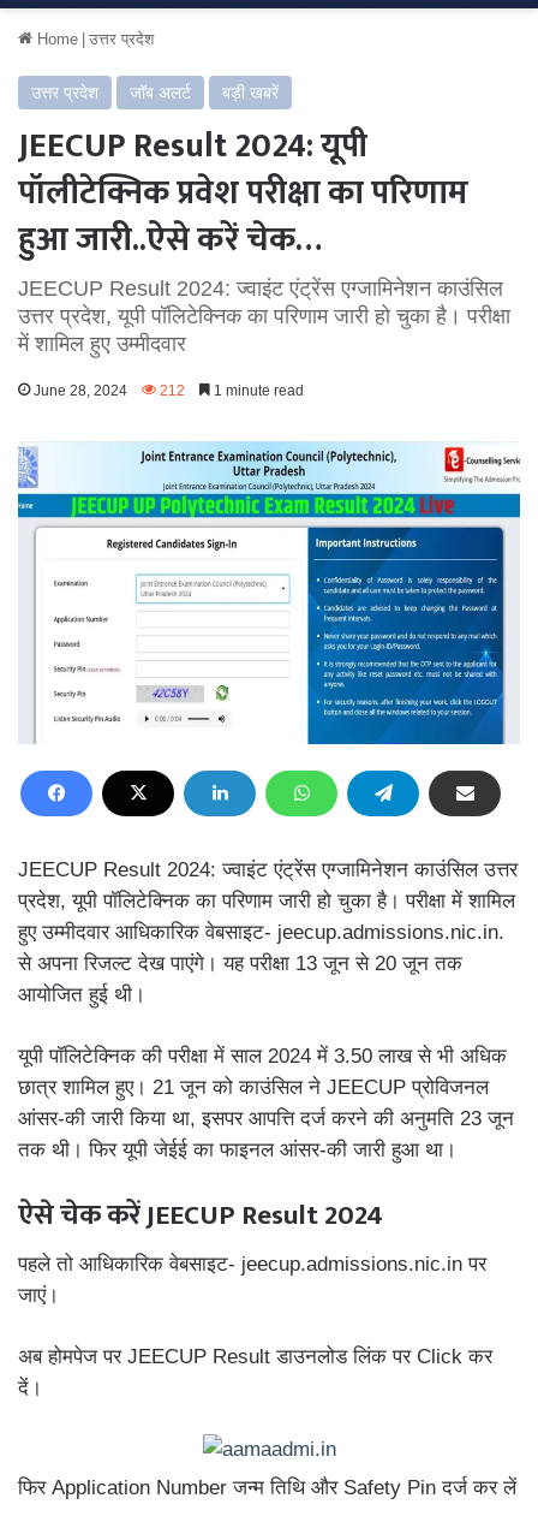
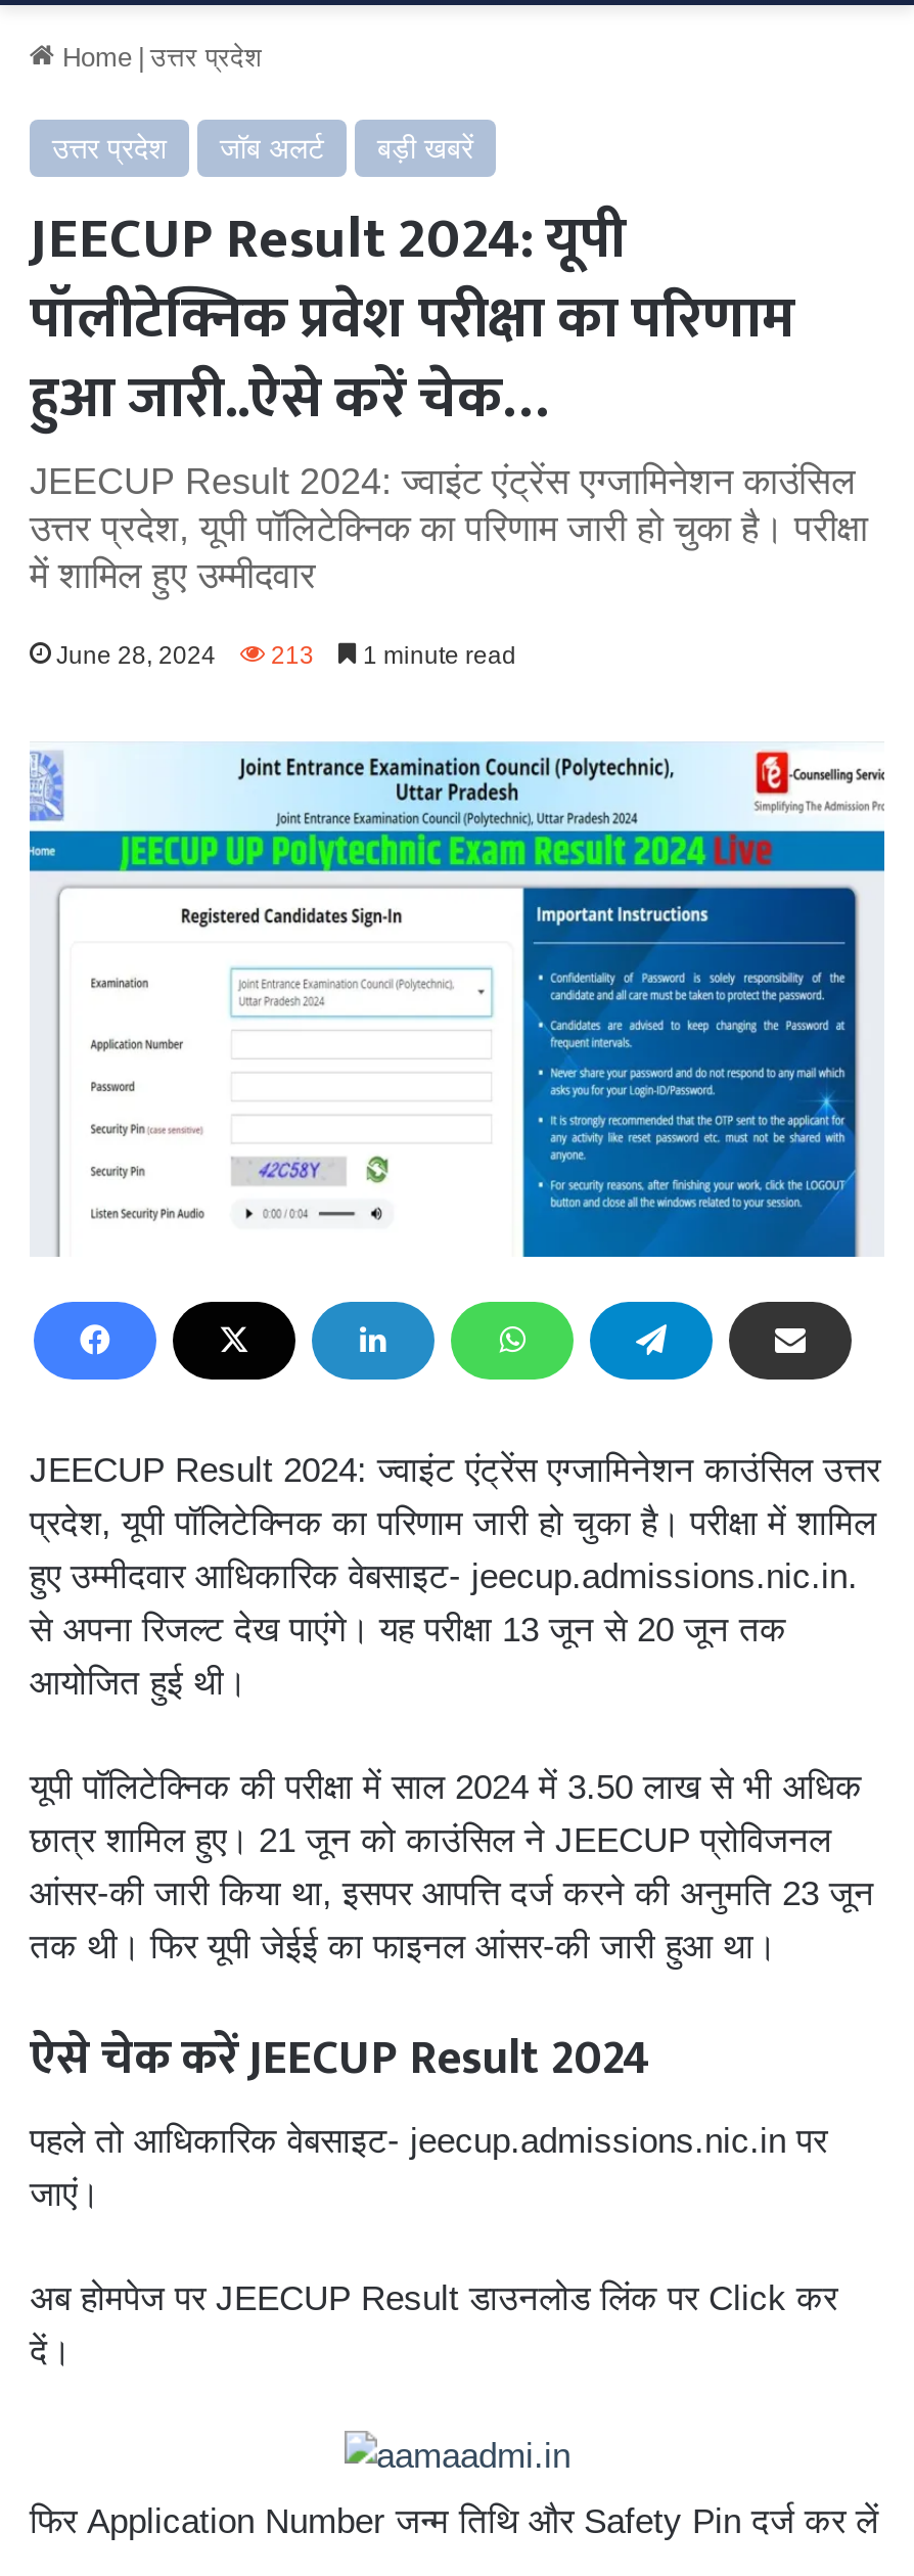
[34,382,304,399] June 28, 2024 212 1 minute read -> [56,641,516,670] June 28, 2024 213 1 minute read

